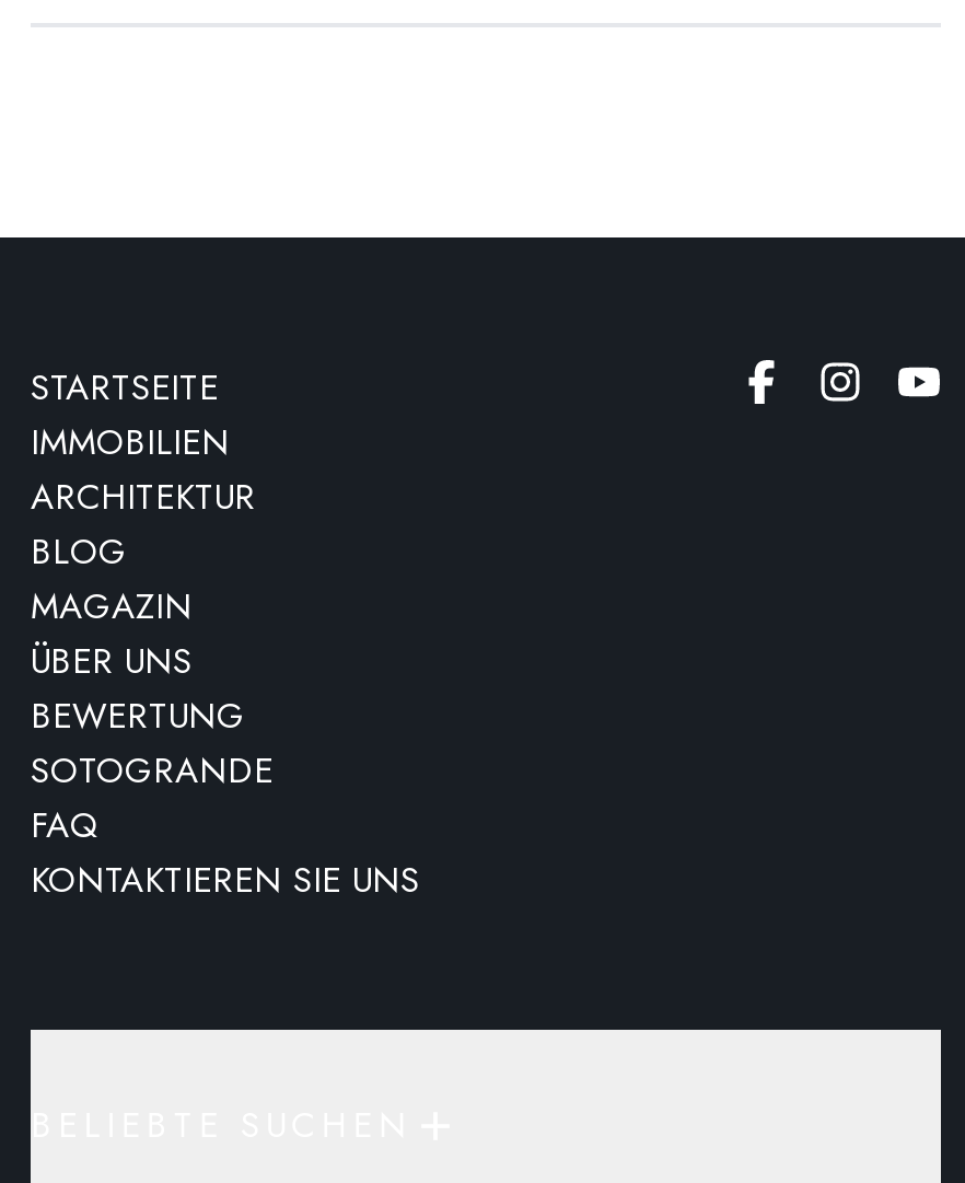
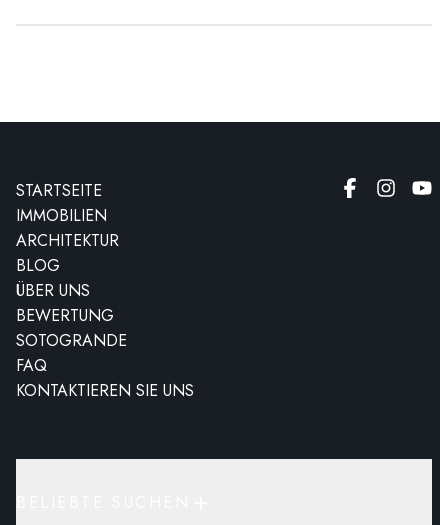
[31,581,193,631] MAGAZIN -> none

